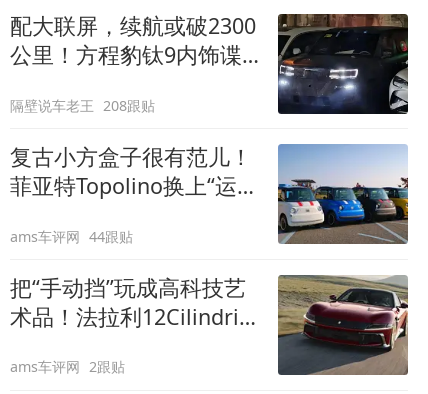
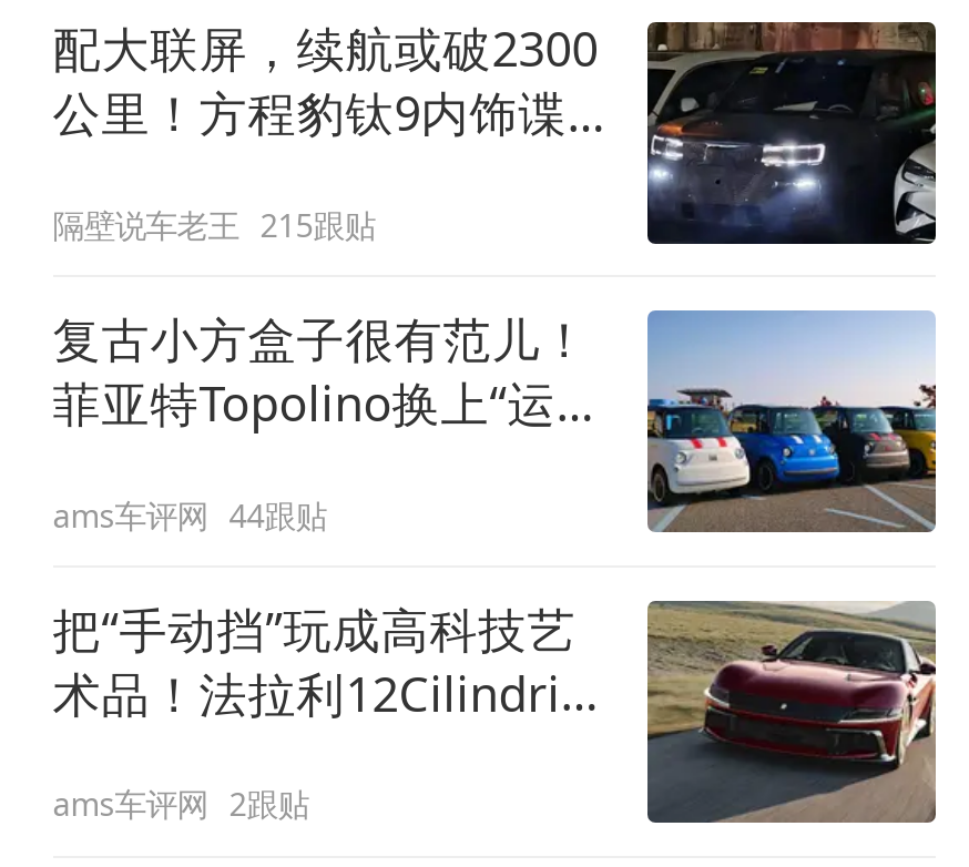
[10,96,155,115] 隔壁说车老王 208跟贴 -> [53,204,375,246] 隔壁说车老王 215跟贴

